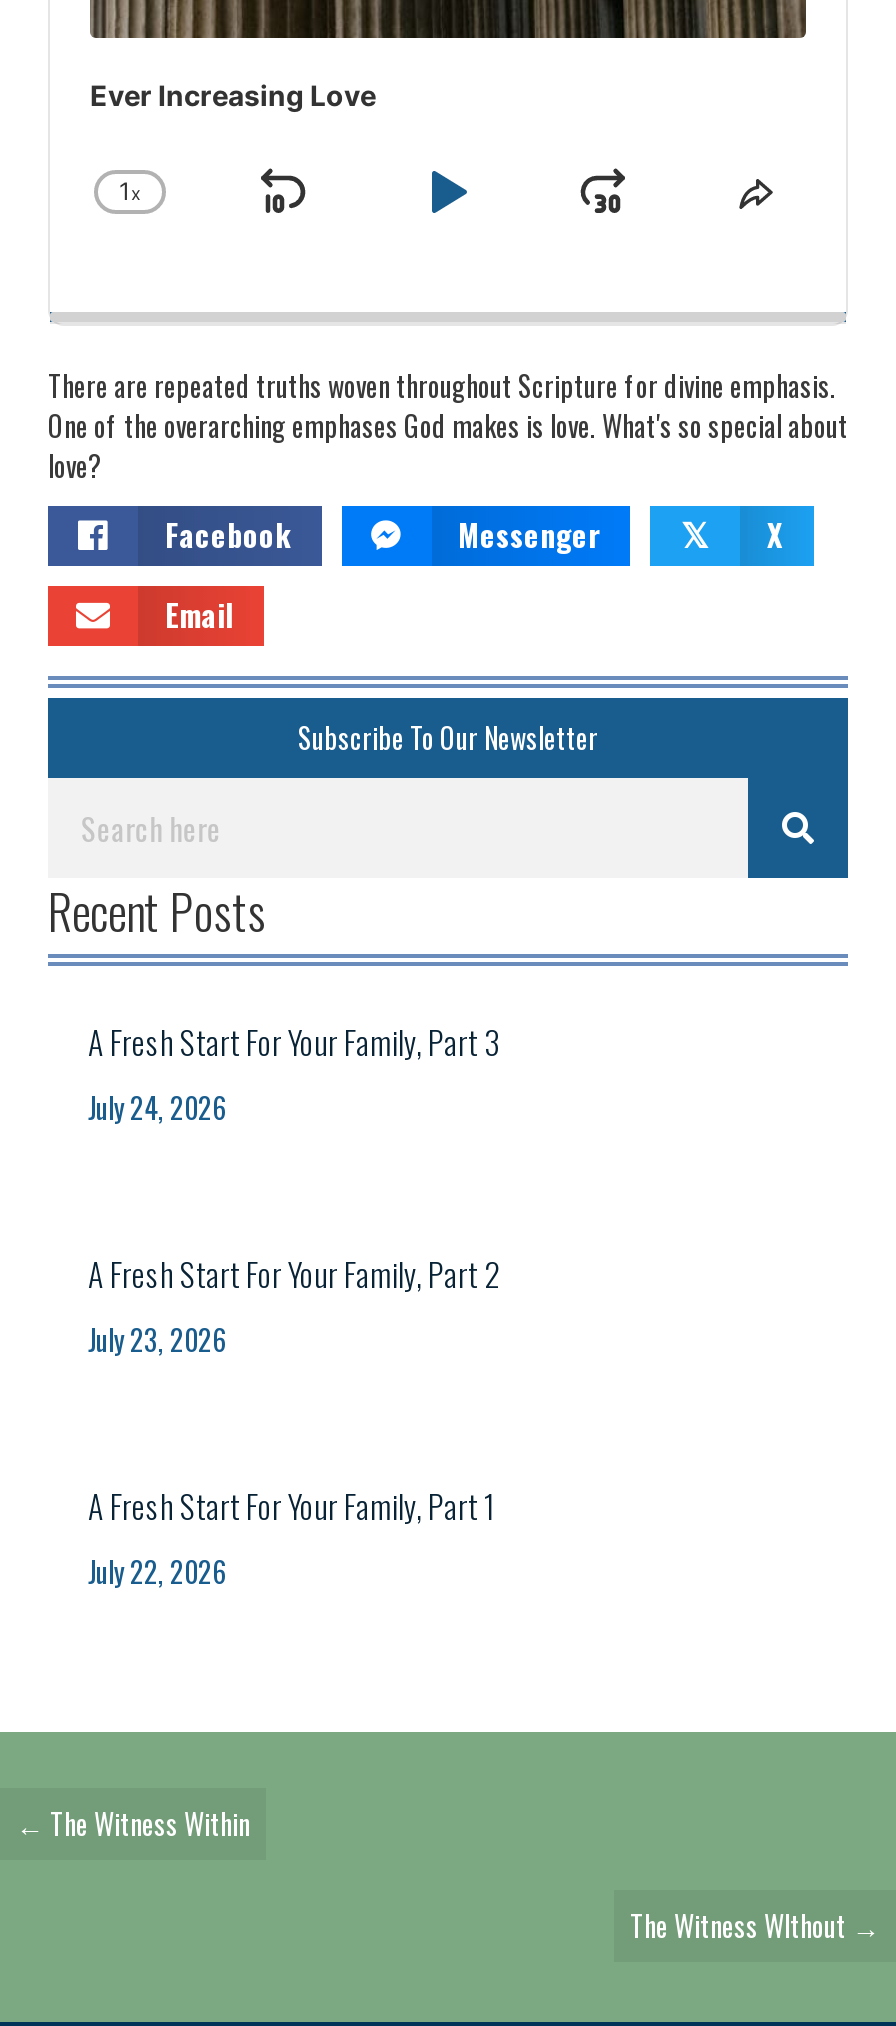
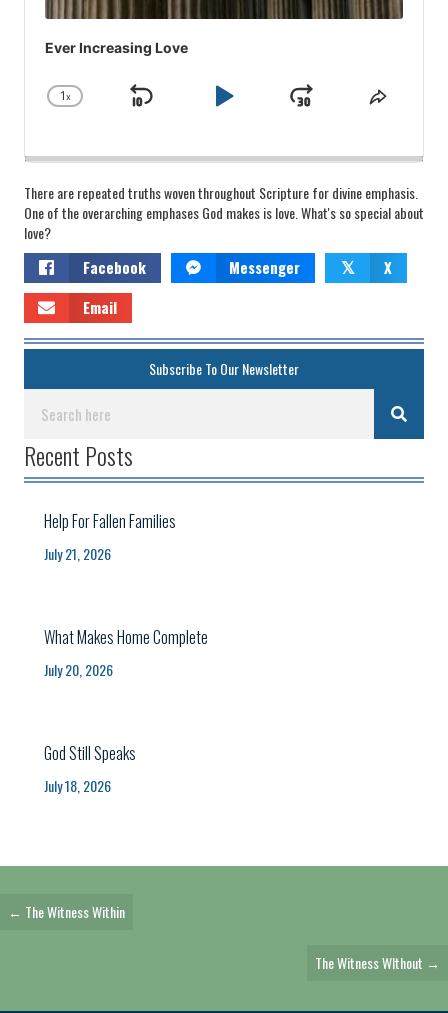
[88,1017,500,1127] A Fresh Start For Your Family, Part 3 | July 24, 2026 -> [44,509,176,564] Help For Fallen Families | July 21, 2026
[88,1249,500,1359] A Fresh Start For Your Family, Part 2 | July 23, 2026 -> [44,625,208,680] What Makes Home Complete | July 20, 2026
[88,1481,496,1591] A Fresh Start For Your Family, Part 1 | July 22, 2026 -> [44,741,136,796] God Still Speaks | July 18, 2026

